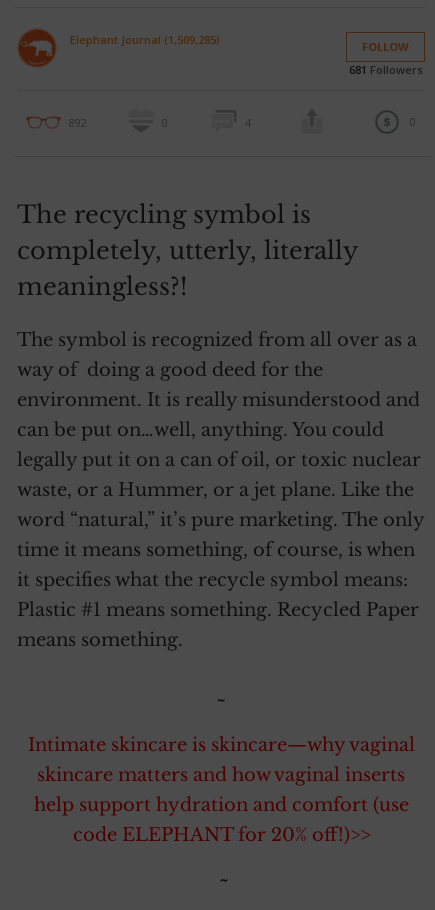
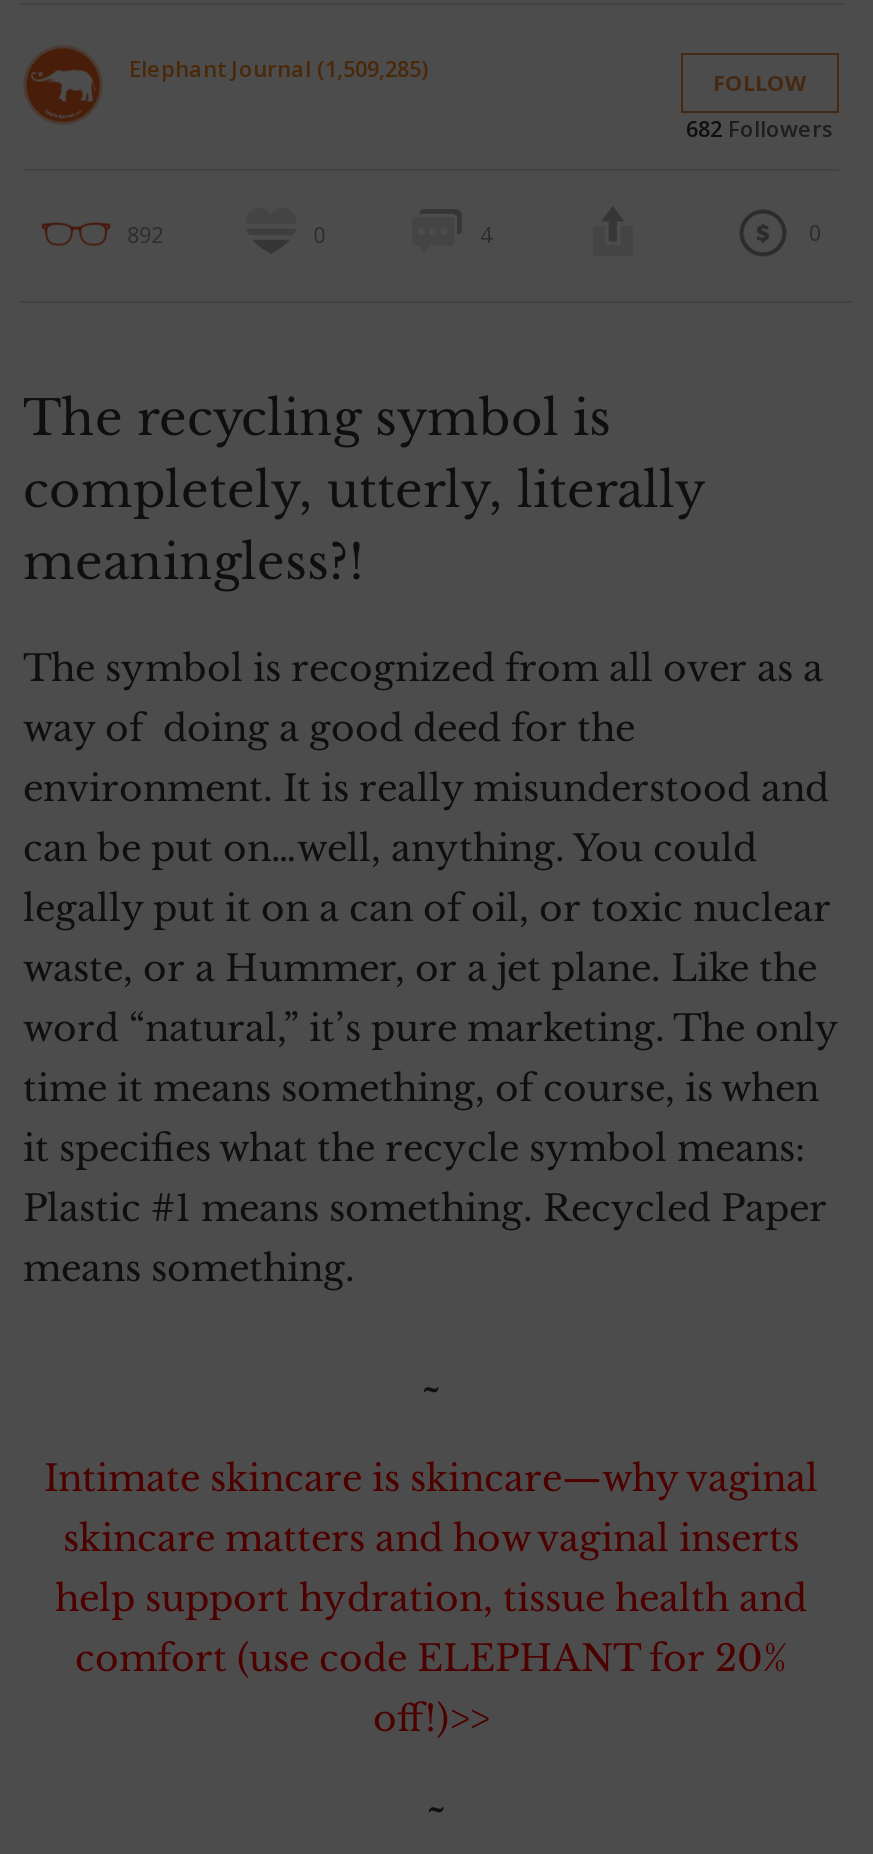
[348,62,422,77] 681Followers -> [686,113,834,143] 682Followers
[33,794,408,846] help support hydration and comfort (use | code ELEPHANT for 20% off!)>> -> [55,1577,807,1741] help support hydration, tissue health and | comfort (use code ELEPHANT for 20% | off!)>>

